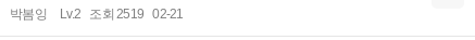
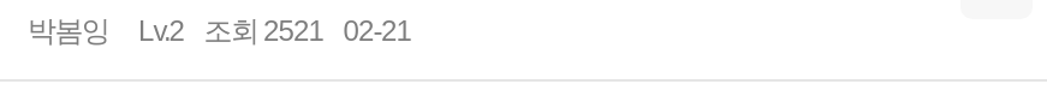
[10,6,183,22] 박봄잉 Lv.2 조회 2519 02-21 -> [28,14,411,48] 박봄잉 Lv.2 조회 2521 02-21

